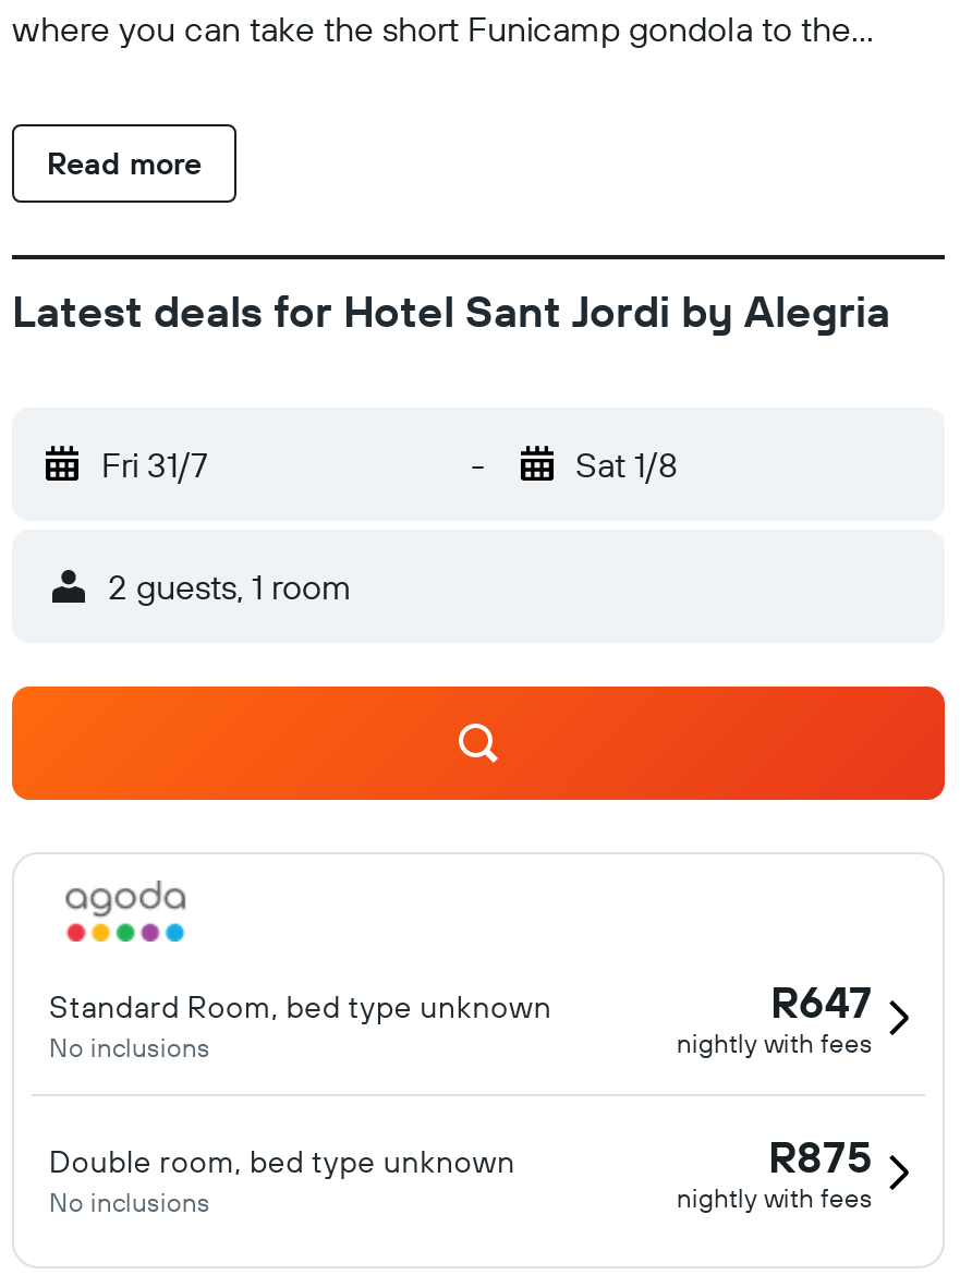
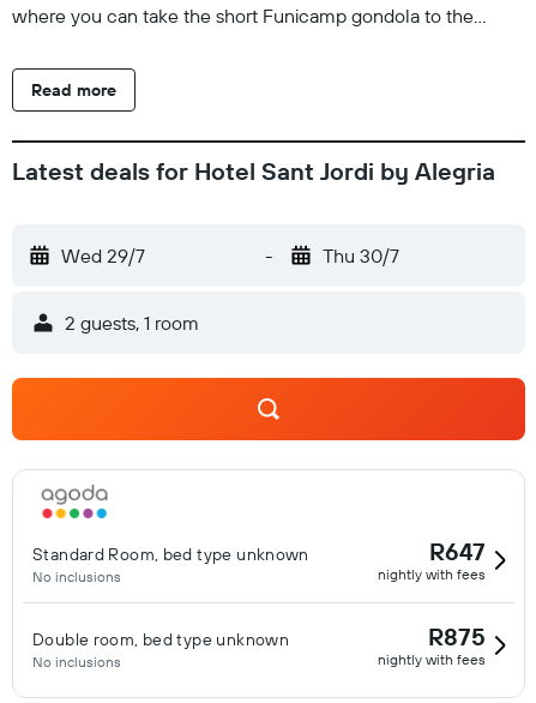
[101,442,208,486] Fri 31/7 -> [61,244,145,268] Wed 29/7
[575,442,678,486] Sat 1/8 -> [322,244,399,268] Thu 30/7

